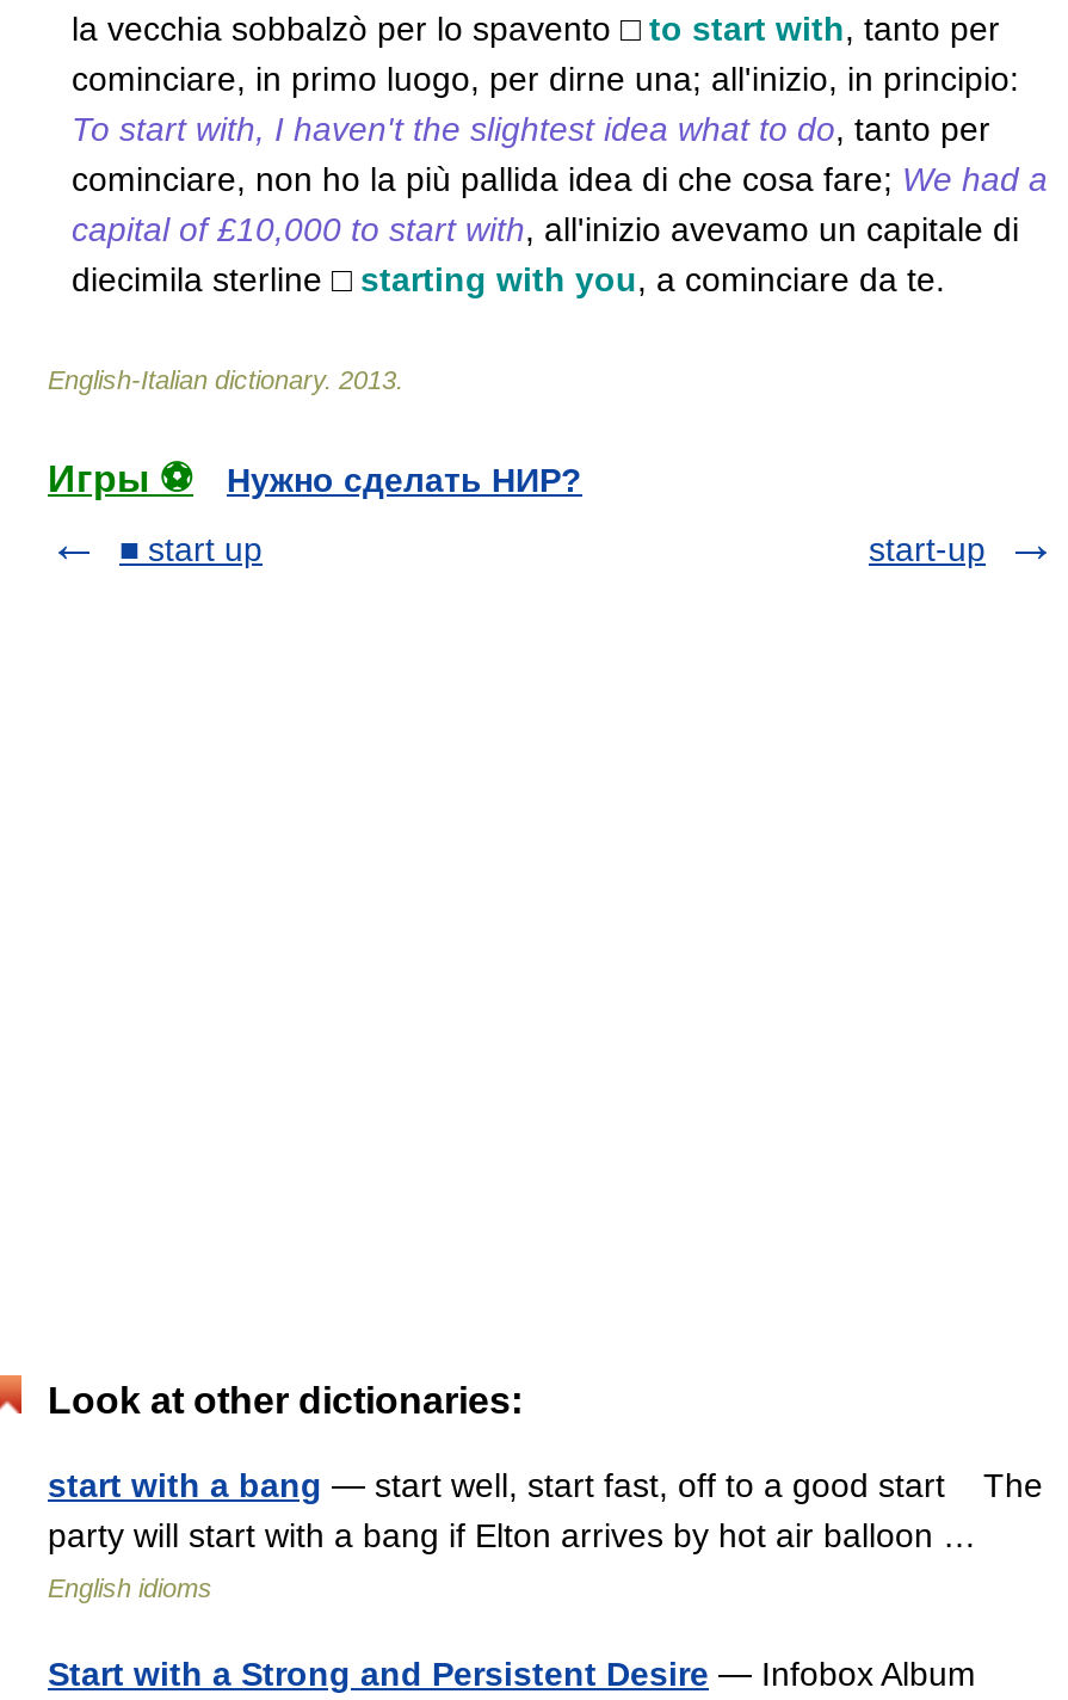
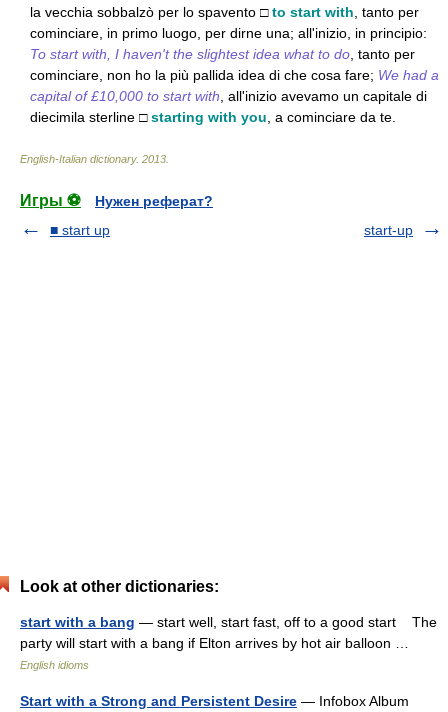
[227,461,582,499] Нужно сделать НИР? -> [95,193,213,209] Нужен реферат?

